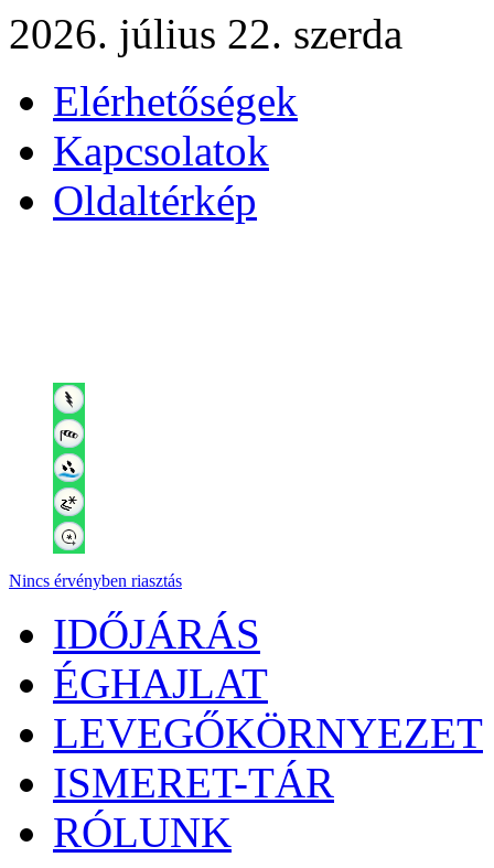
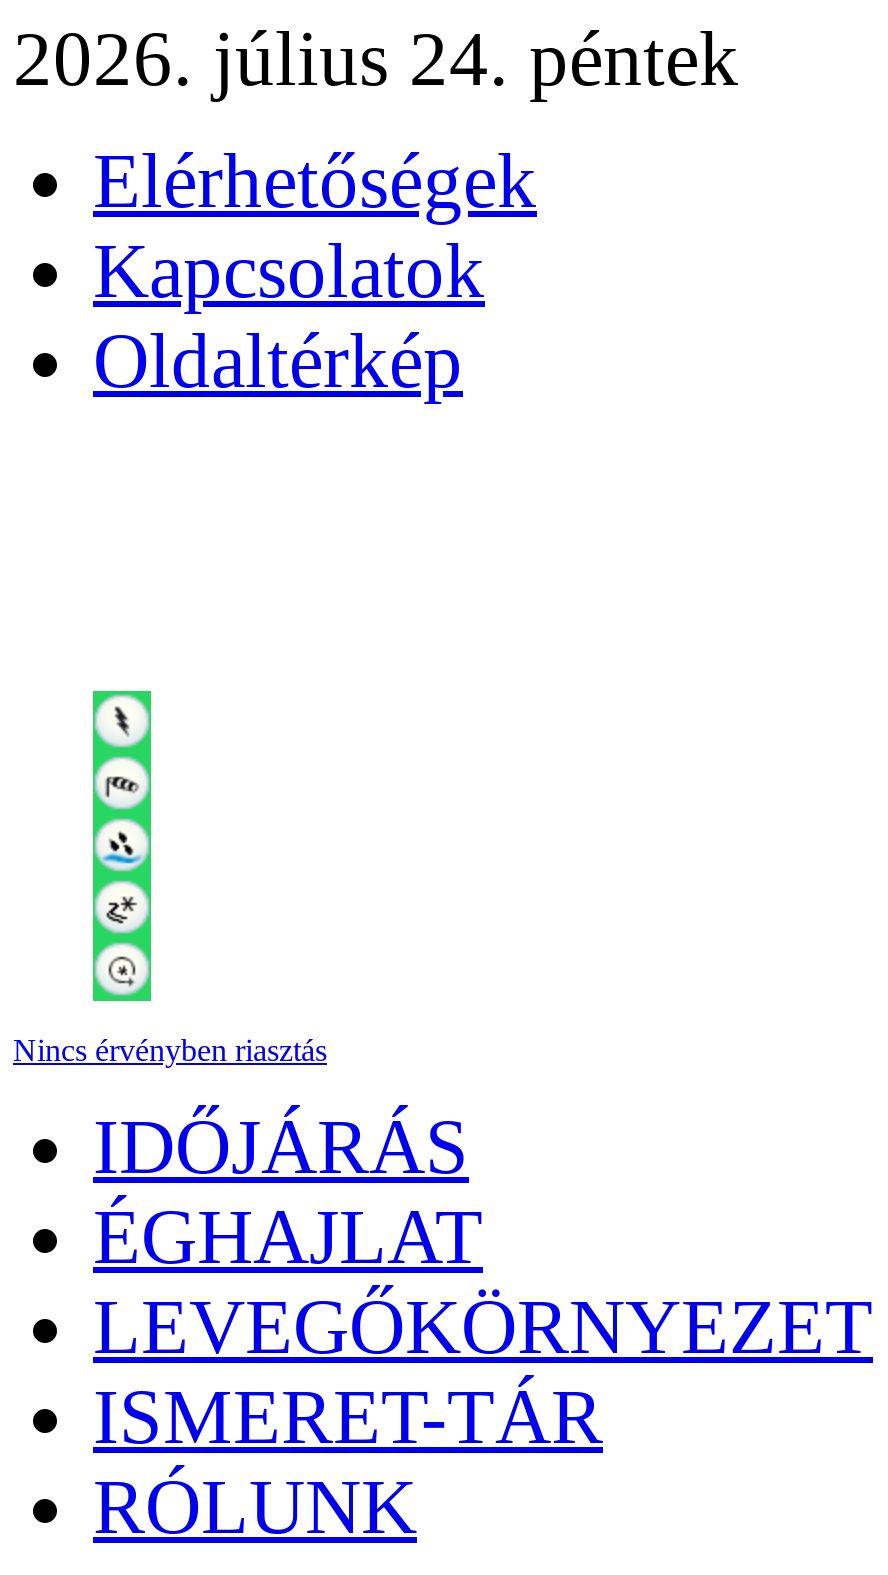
[9,10,402,57] 2026. július 22. szerda -> [13,15,739,101] 2026. július 24. péntek

